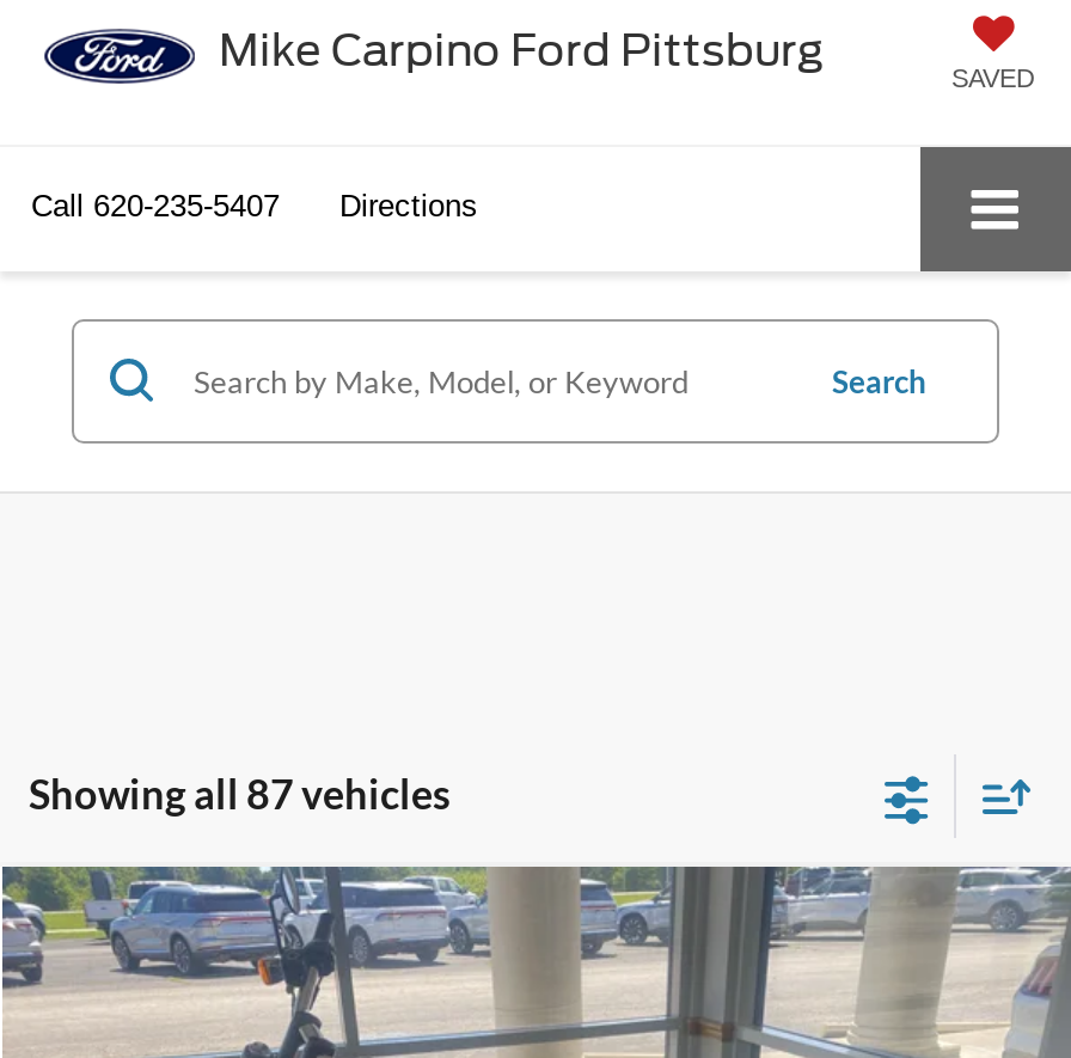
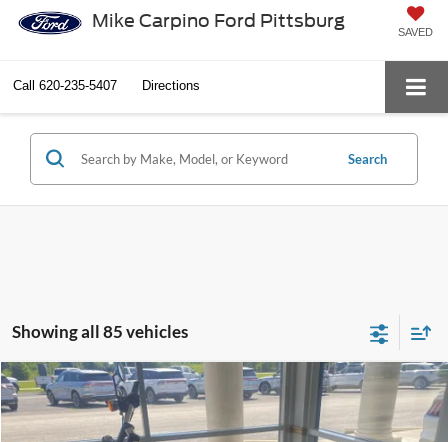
[29,768,449,818] Showing all 87 vehicles -> [12,321,188,342] Showing all 85 vehicles

